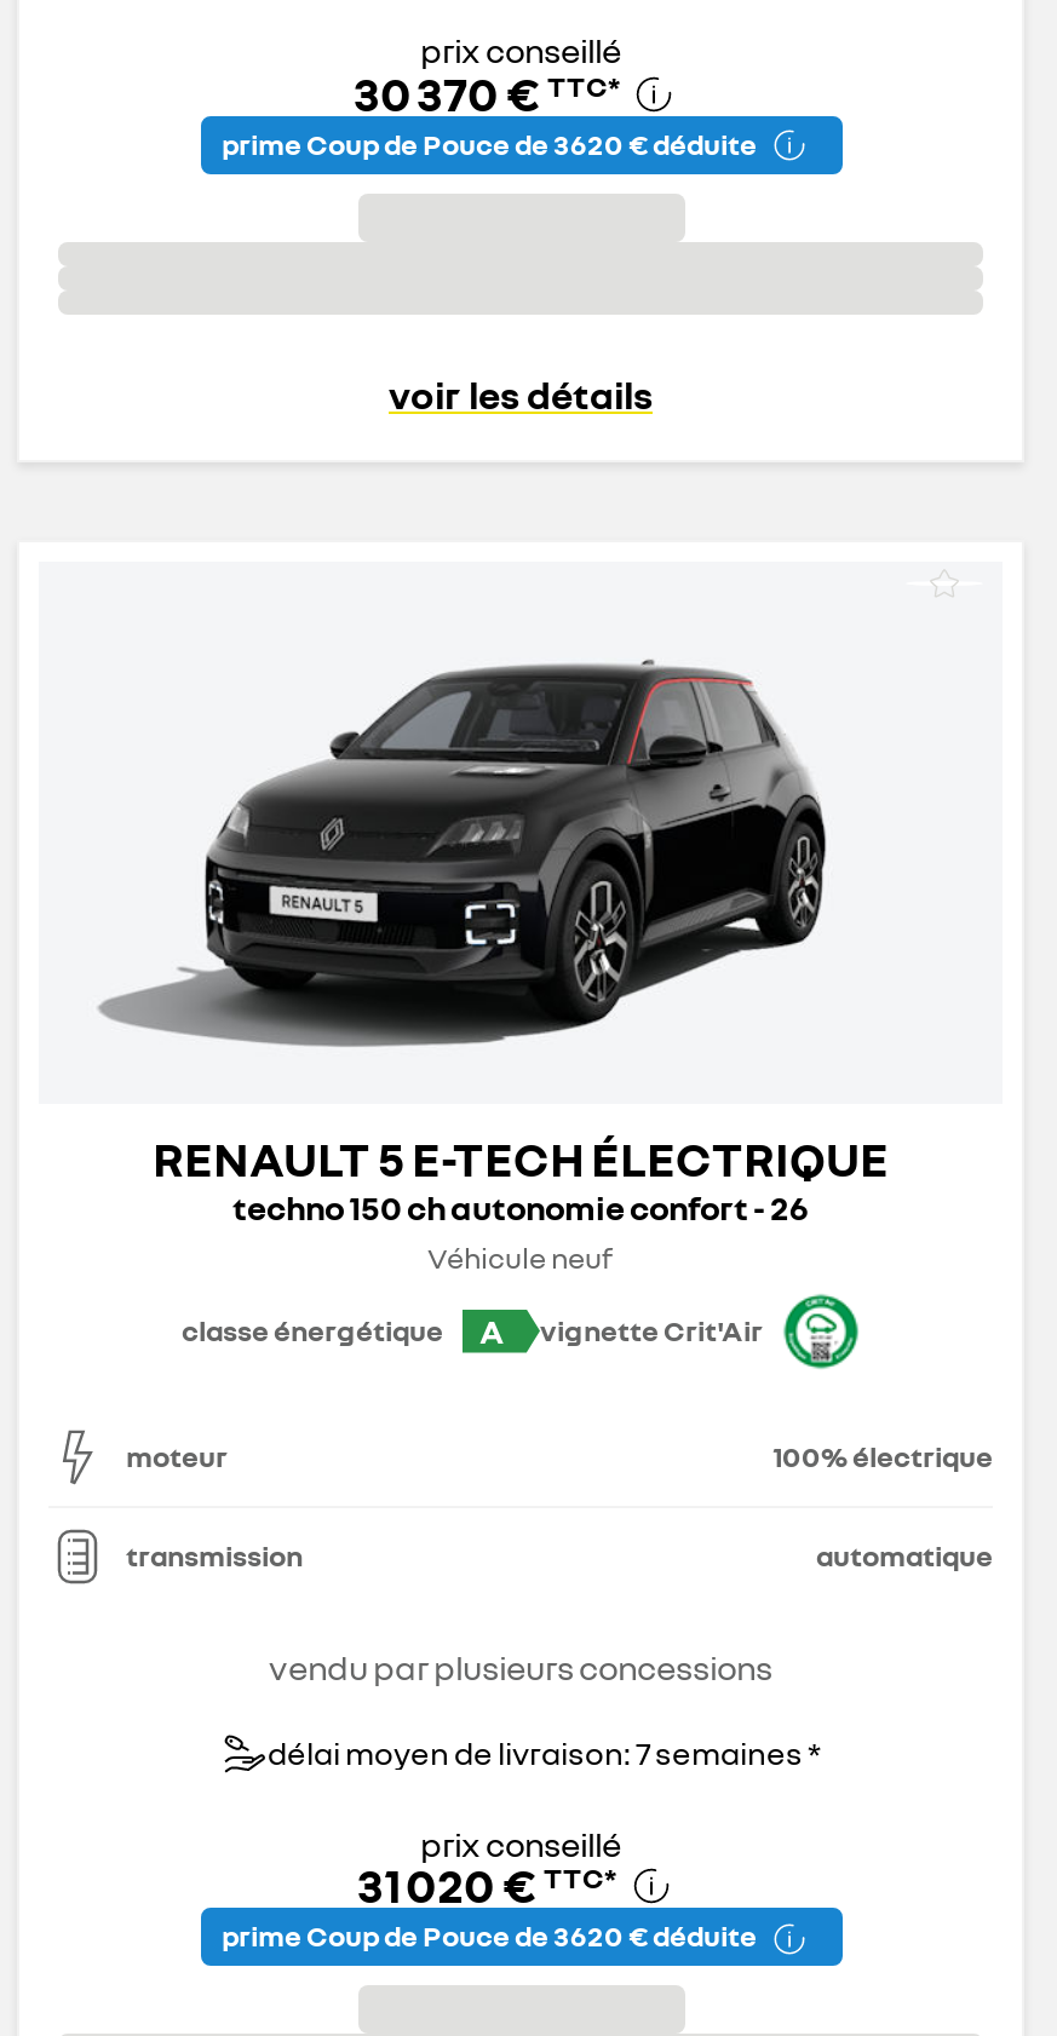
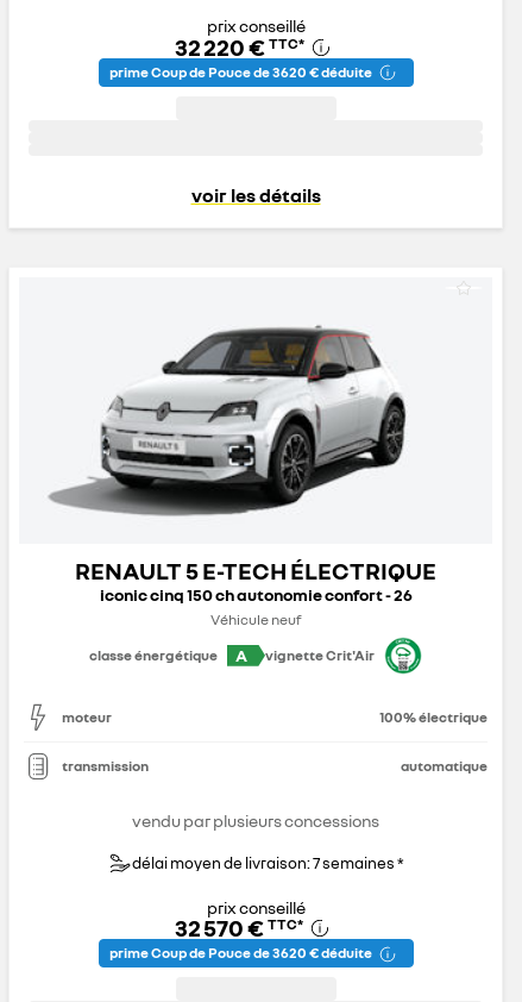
[354,62,620,120] 30 370 € TTC* -> [174,32,304,60] 32 220 € TTC*
[206,704,816,990] [image] -> [102,345,404,494] [image]
[232,1186,809,1227] techno 150 ch autonomie confort - 26 -> [99,584,412,604] iconic cinq 150 ch autonomie confort - 26
[357,1854,616,1913] 31 020 € TTC* -> [175,913,303,941] 32 570 € TTC*

